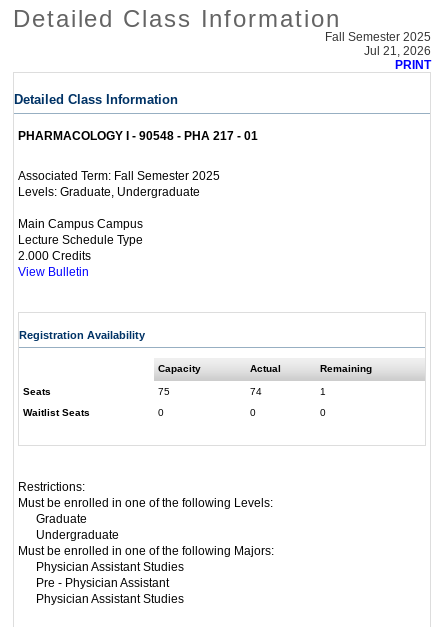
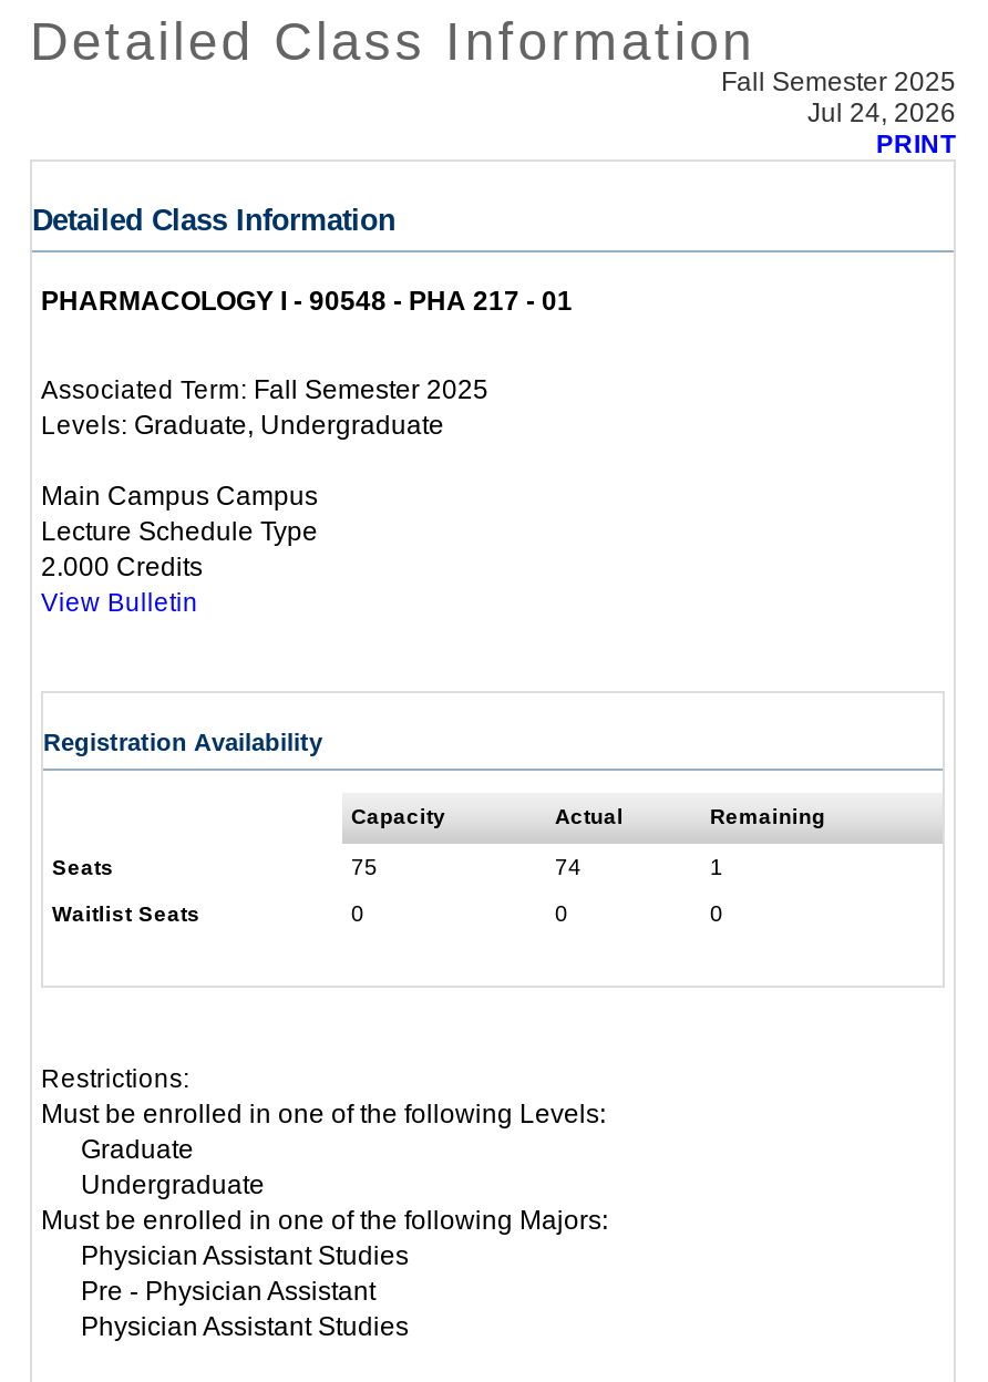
[364,44,431,58] Jul 21, 2026 -> [807,97,956,128] Jul 24, 2026

